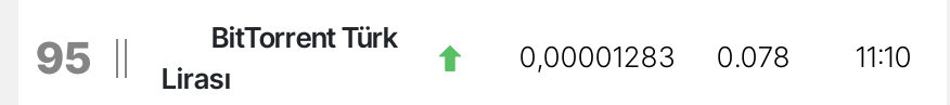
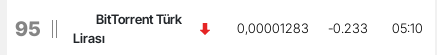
[717,39,791,74] 0.078 -> [328,20,368,36] -0.233
[856,39,912,74] 11:10 -> [392,20,423,36] 05:10

